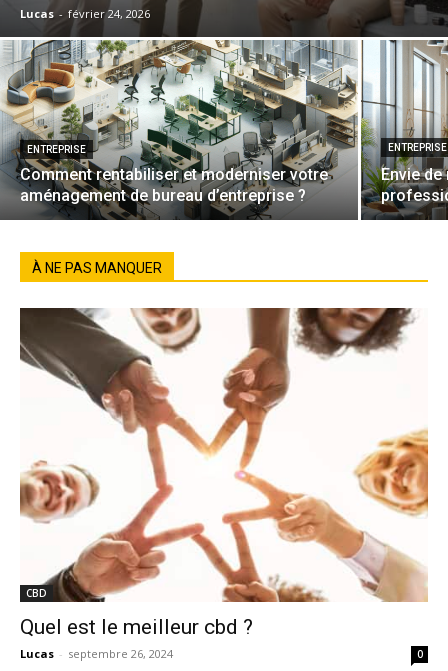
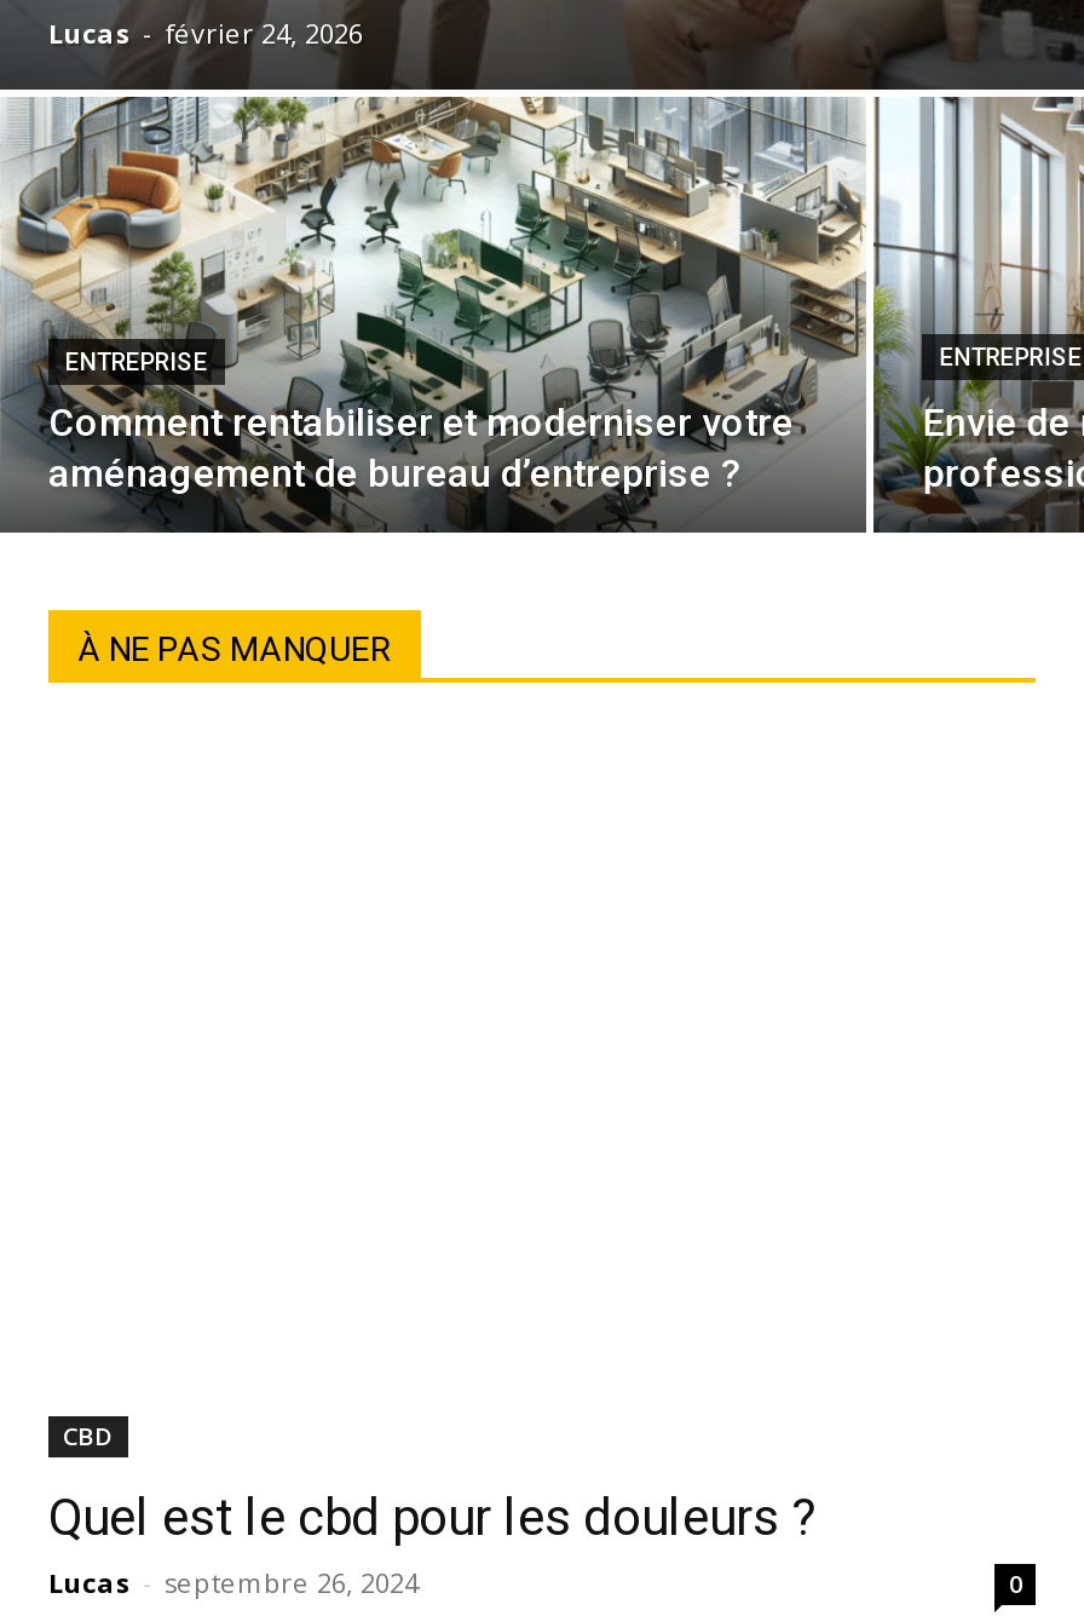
[19,307,429,603] [image] -> none
[20,615,253,639] Quel est le meilleur cbd ? -> [48,1488,815,1547] Quel est le cbd pour les douleurs ?

